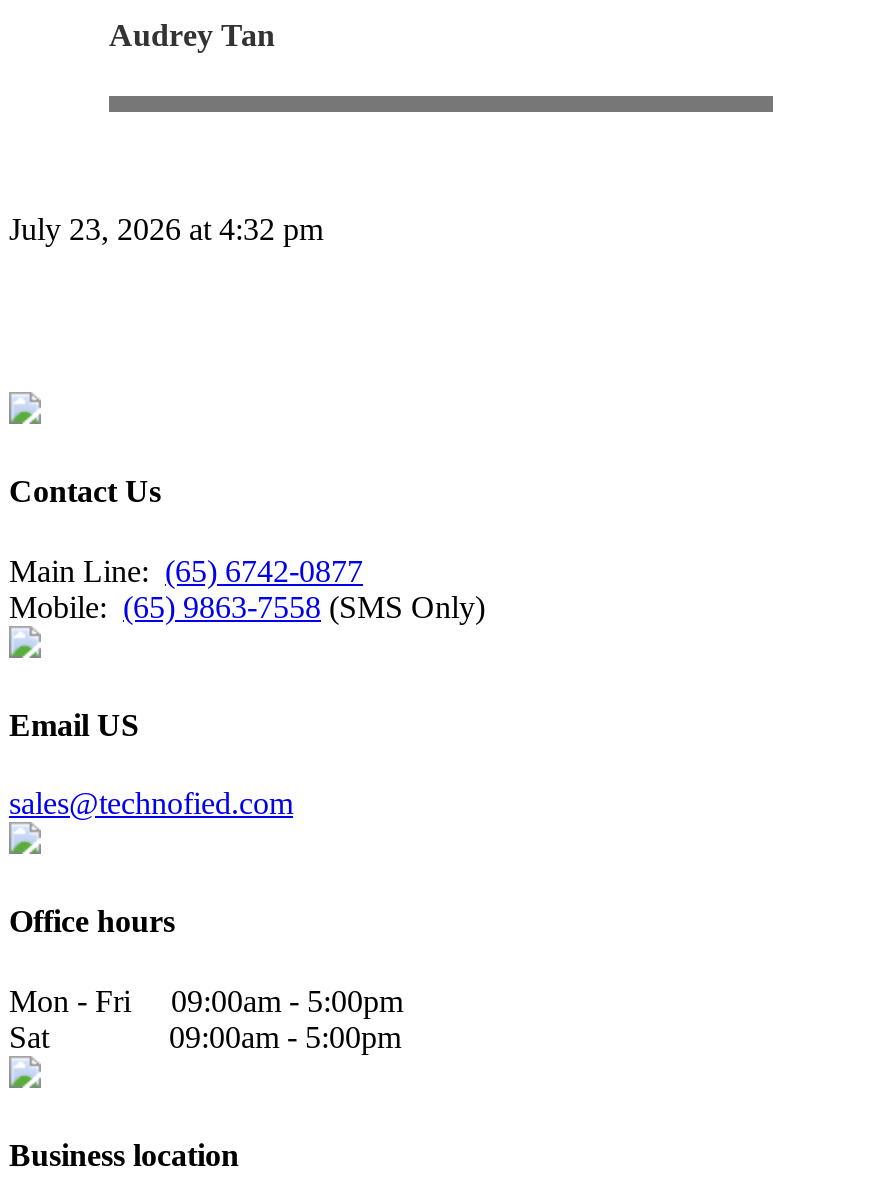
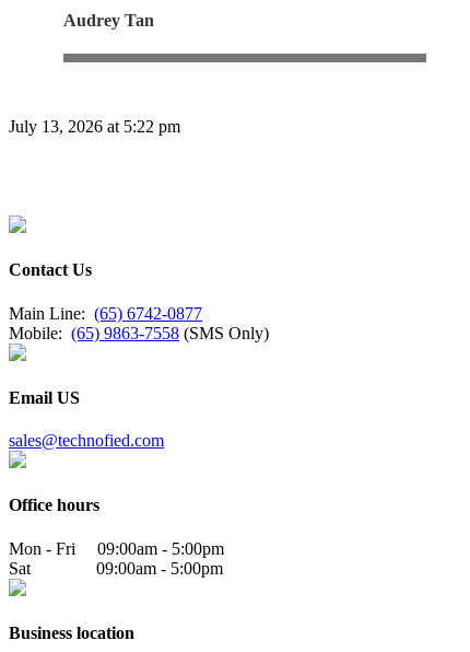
[9,212,323,246] July 23, 2026 at 4:32 pm -> [9,117,180,136] July 13, 2026 at 5:22 pm

